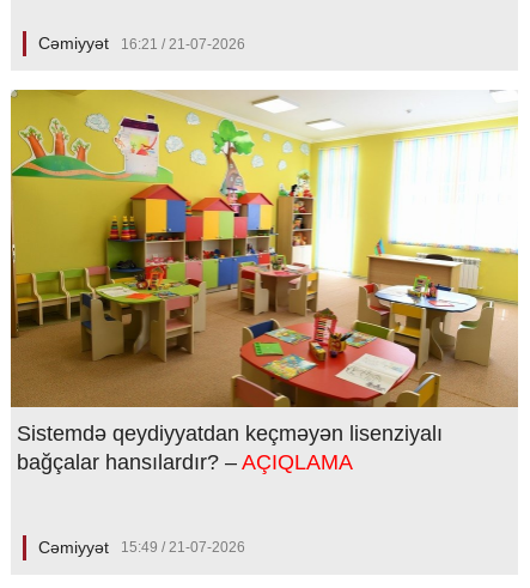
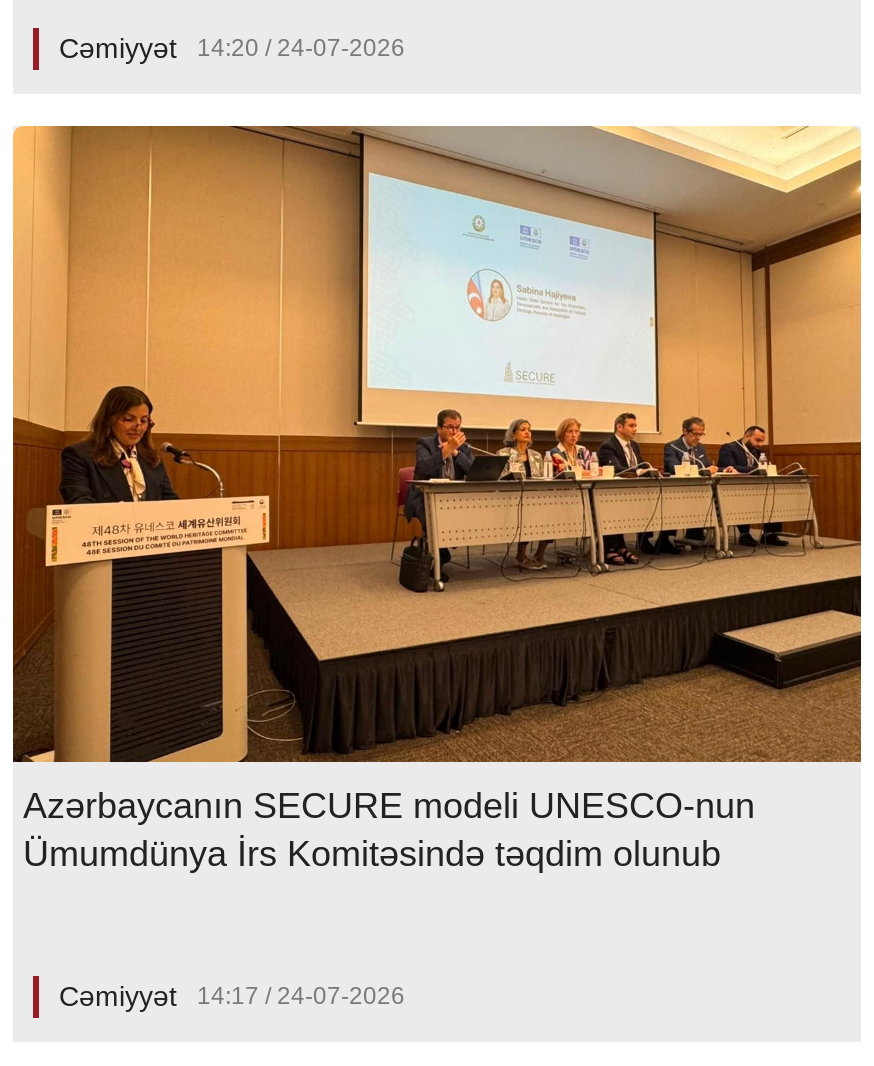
[38,34,245,53] Cəmiyyət 16:21 / 21-07-2026 -> [59,32,405,64] Cəmiyyət 14:20 / 24-07-2026
[11,90,519,474] [image] | Sistemdə qeydiyyatdan keçməyən lisenziyalı | bağçalar hansılardır? – AÇIQLAMA -> [13,125,863,874] [image] | Azərbaycanın SECURE modeli UNESCO-nun | Ümumdünya İrs Komitəsində təqdim olunub
[38,537,245,557] Cəmiyyət 15:49 / 21-07-2026 -> [59,980,405,1012] Cəmiyyət 14:17 / 24-07-2026

